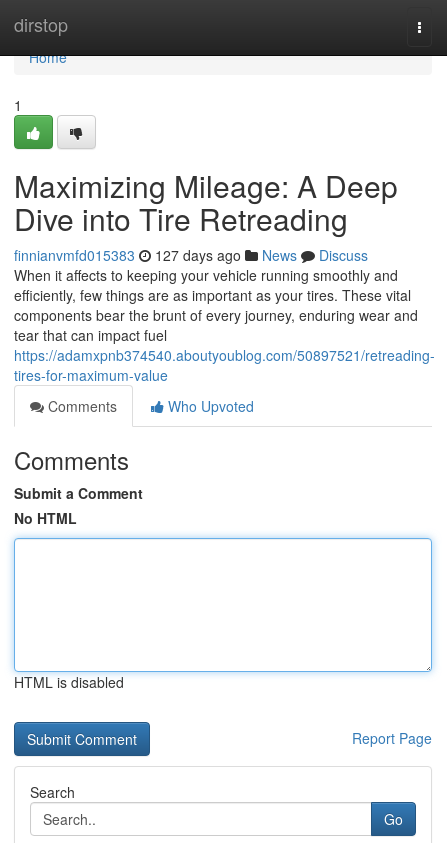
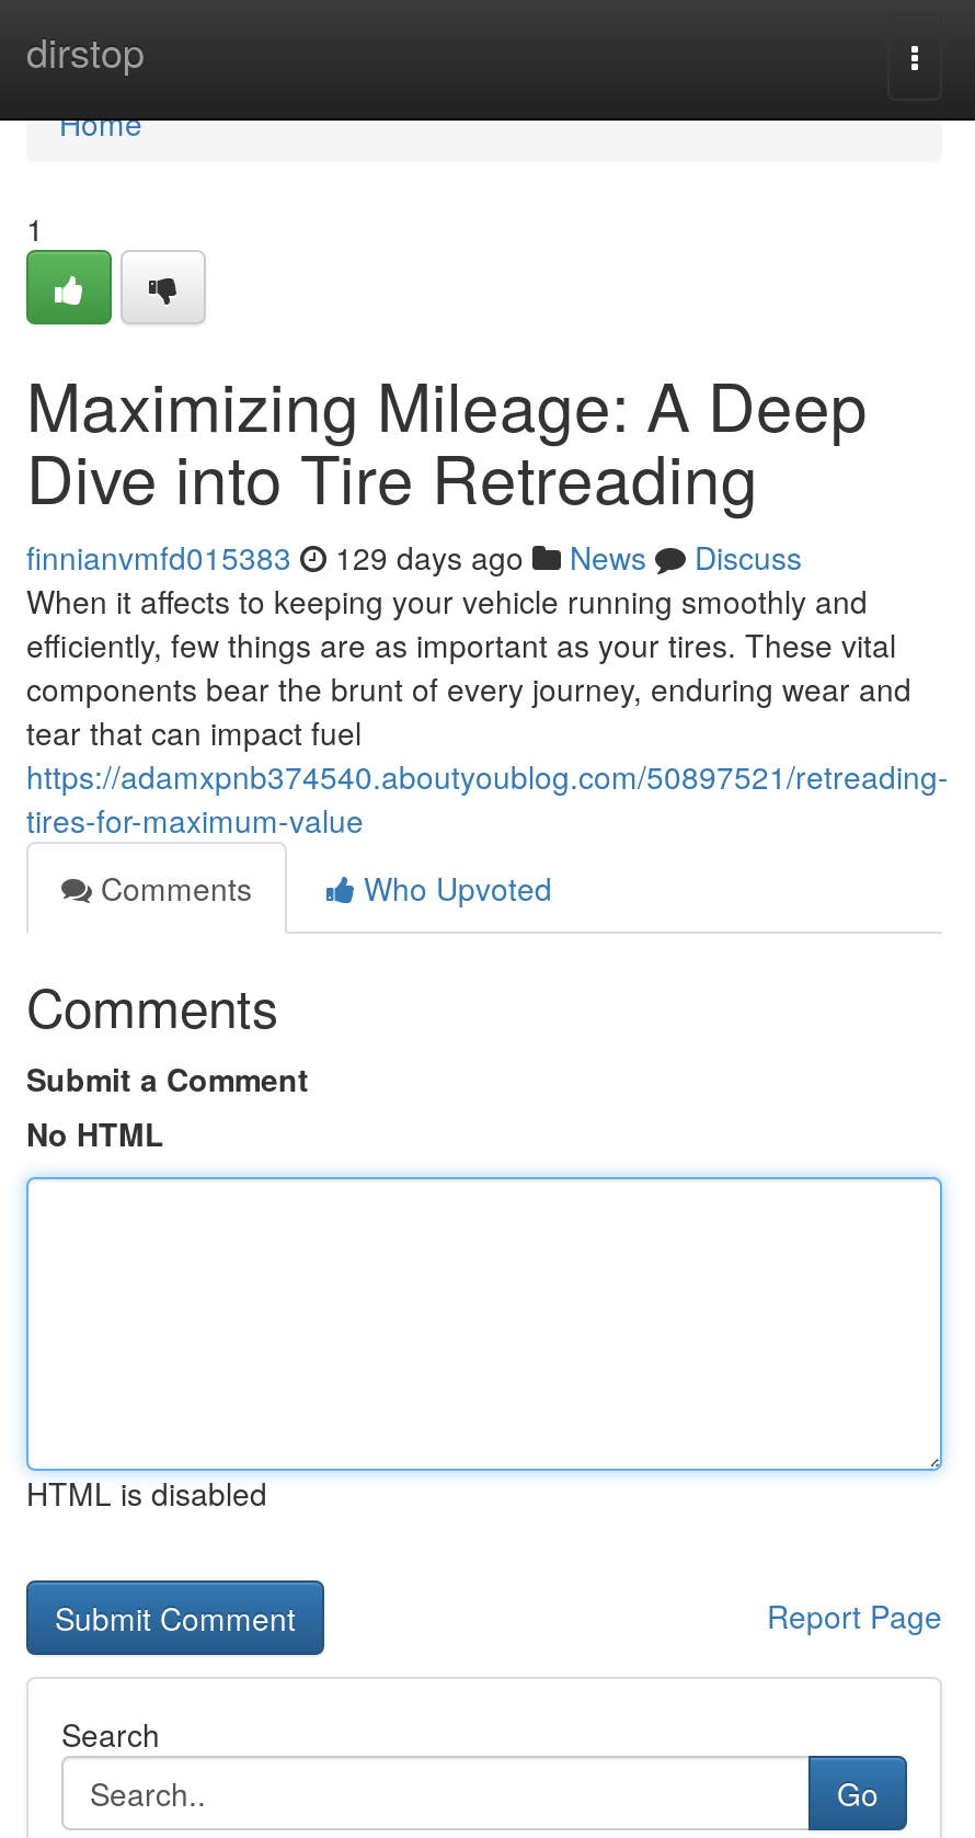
[14,245,368,265] finnianvmfd015383 127 days ago News Discuss -> [26,535,802,579] finnianvmfd015383 129 days ago News Discuss

